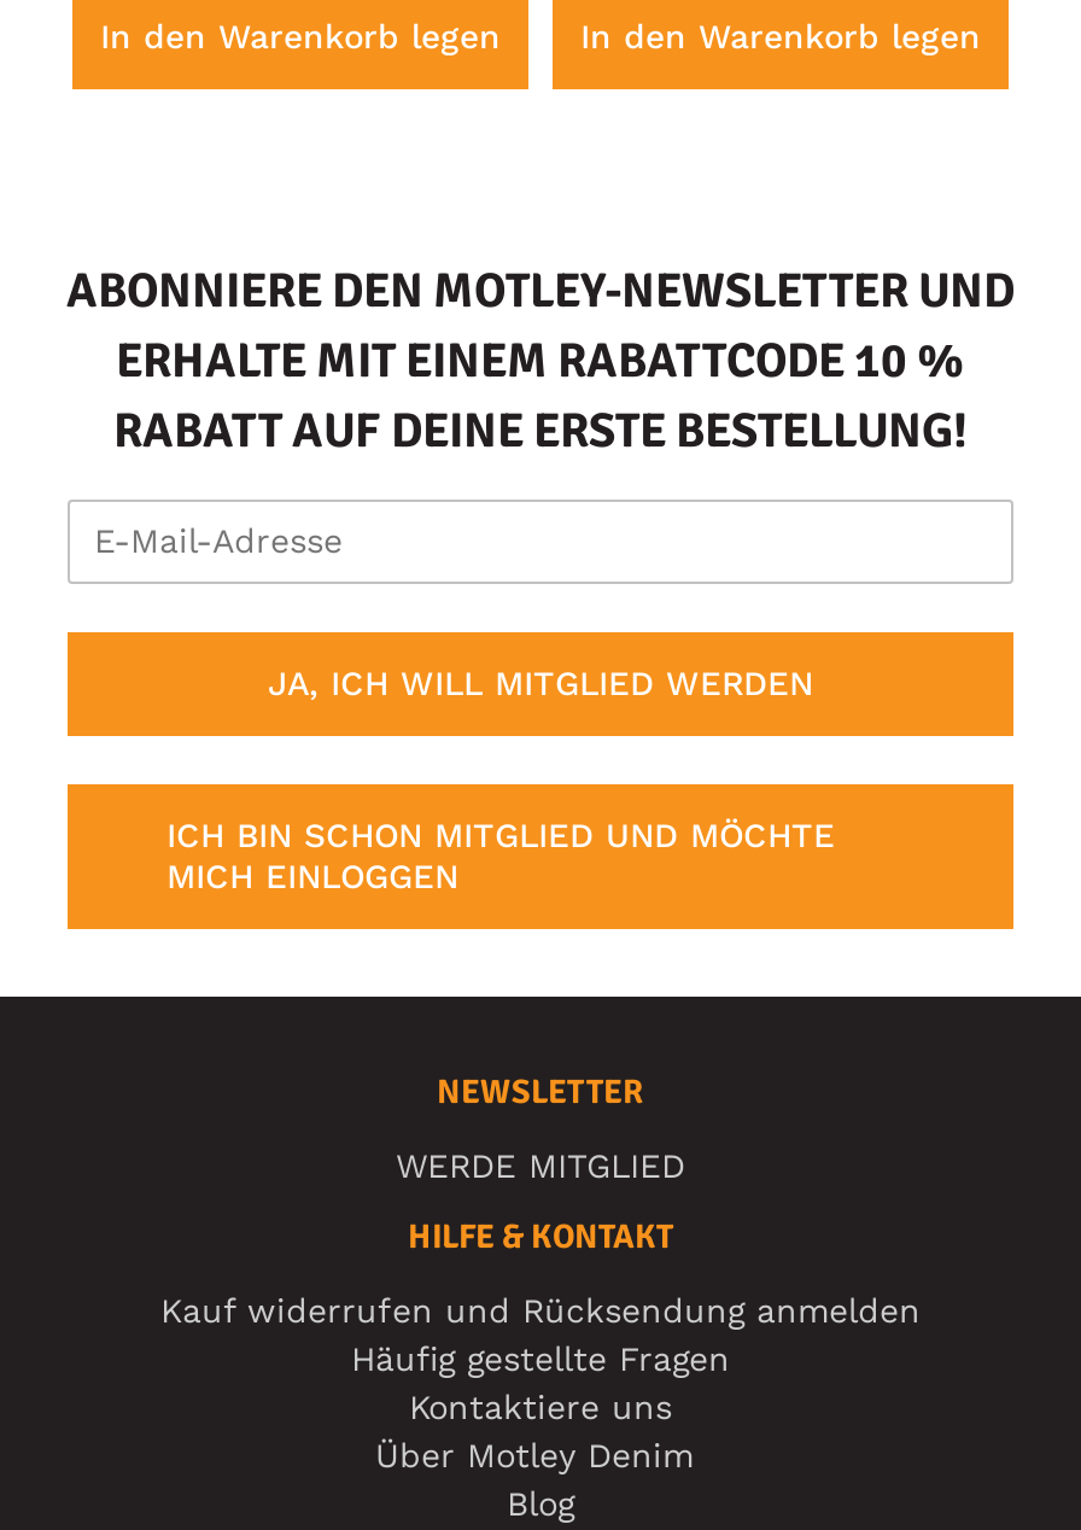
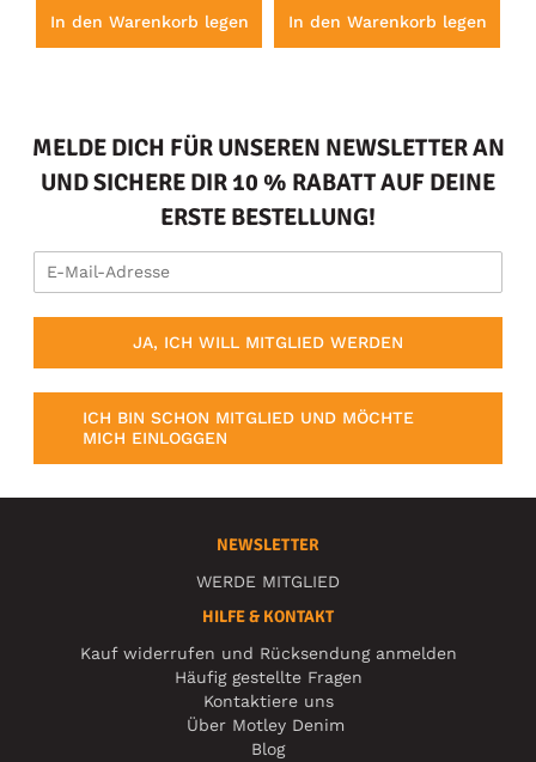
[66,261,1015,461] ABONNIERE DEN MOTLEY-NEWSLETTER UND | ERHALTE MIT EINEM RABATTCODE 10 % | RABATT AUF DEINE ERSTE BESTELLUNG! -> [32,133,504,232] MELDE DICH FÜR UNSEREN NEWSLETTER AN | UND SICHERE DIR 10 % RABATT AUF DEINE | ERSTE BESTELLUNG!

